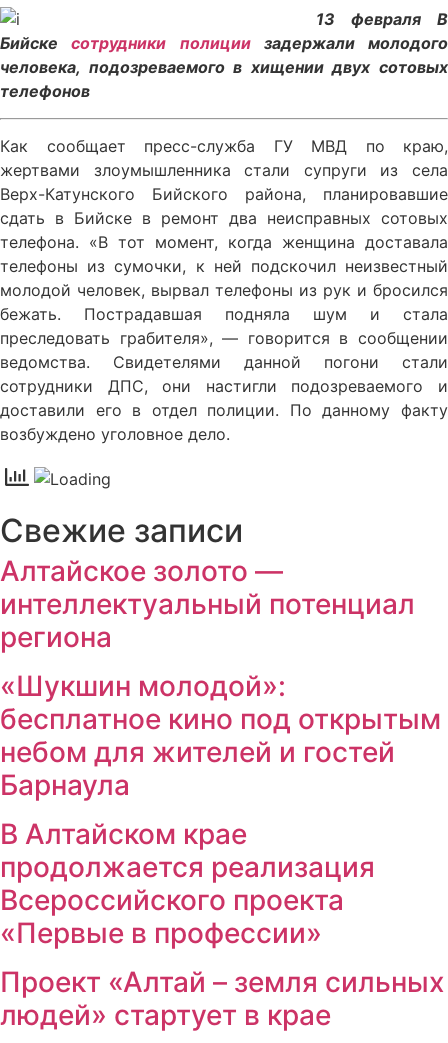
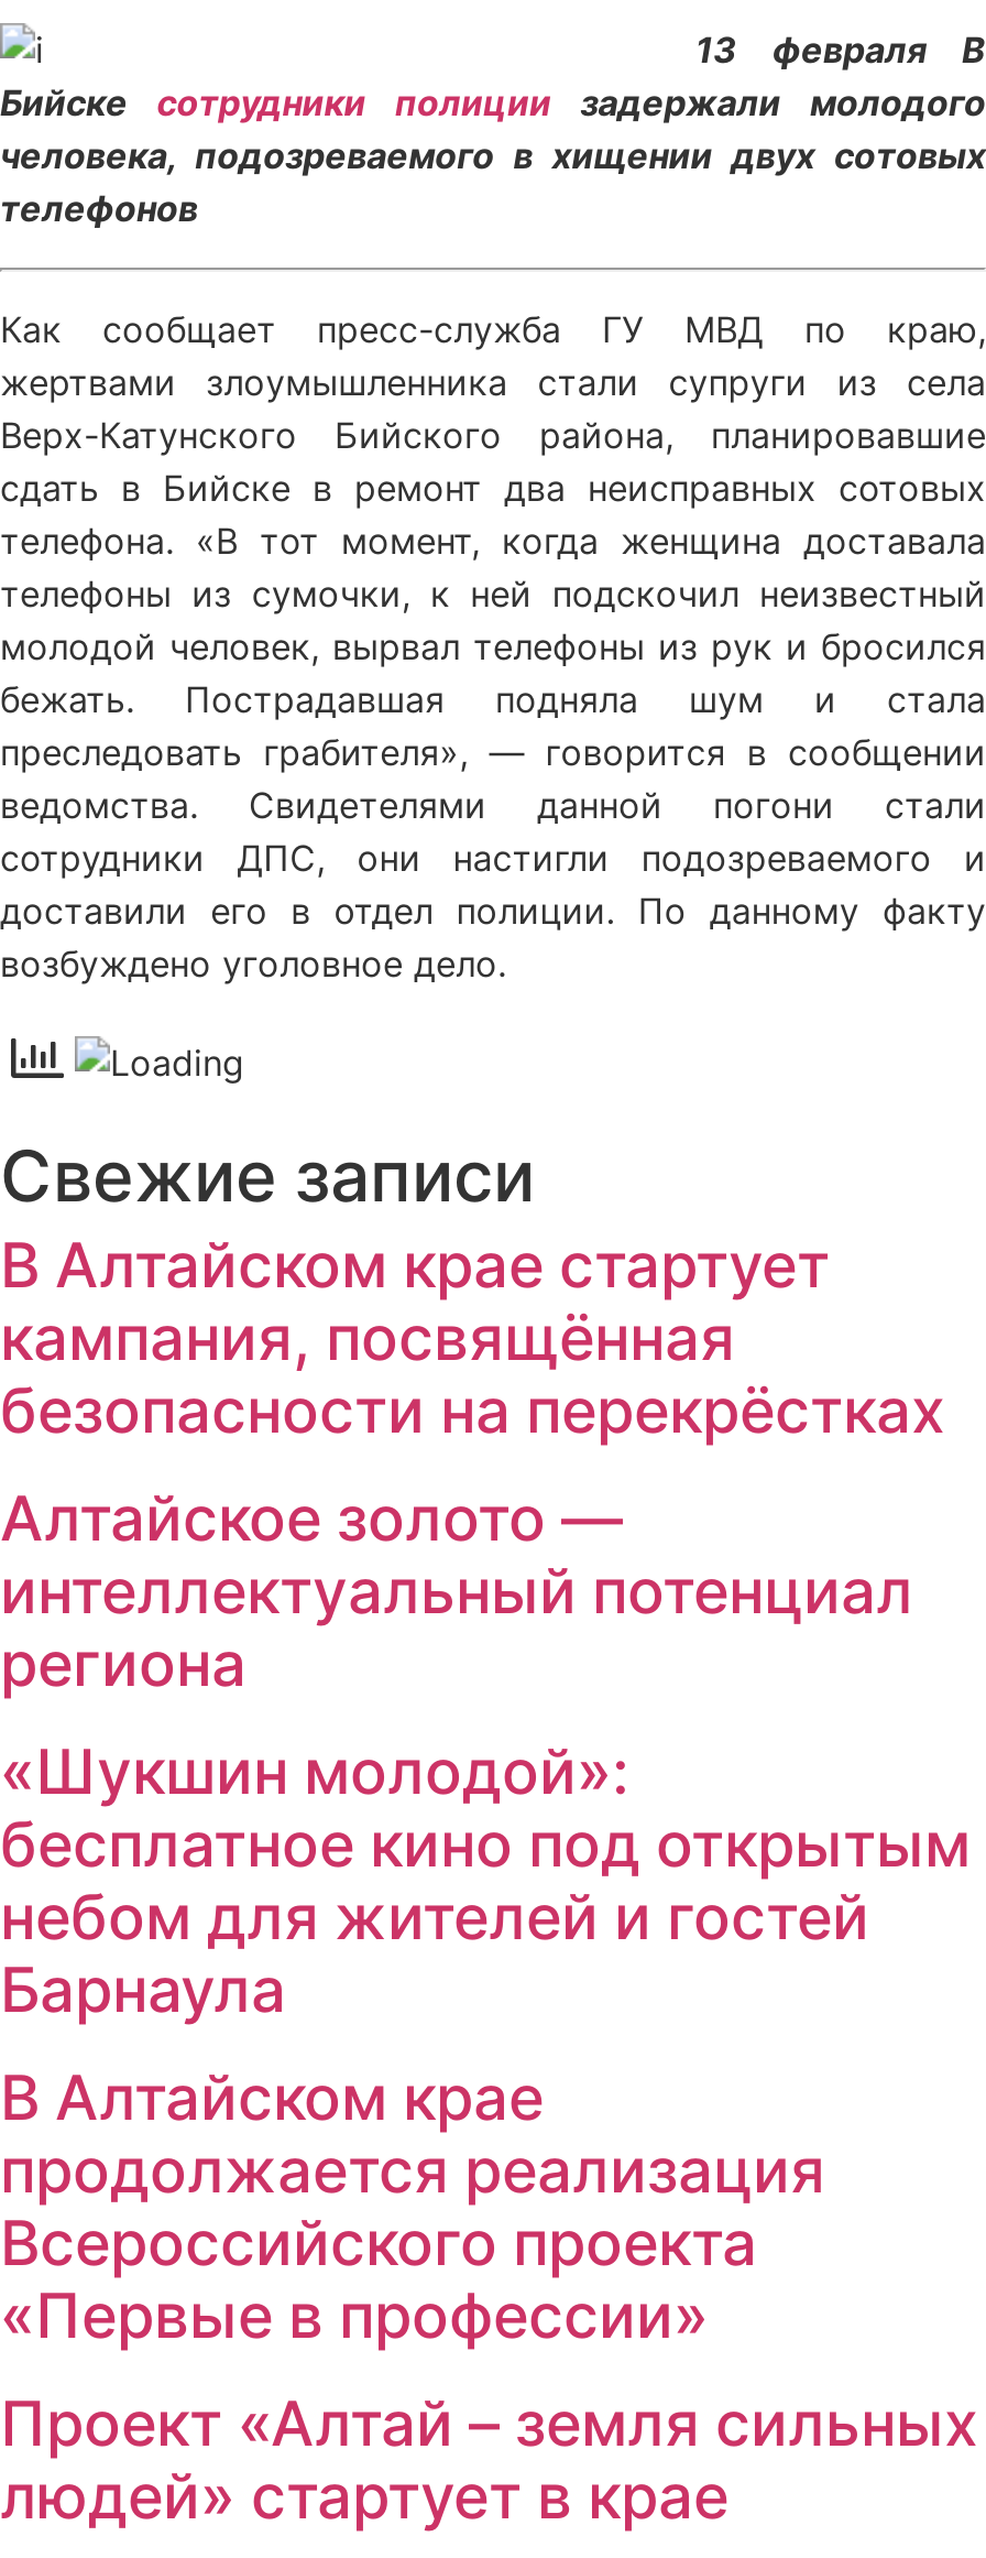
none -> [0,1227,944,1447] В Алтайском крае стартует | кампания, посвящённая | безопасности на перекрёстках

